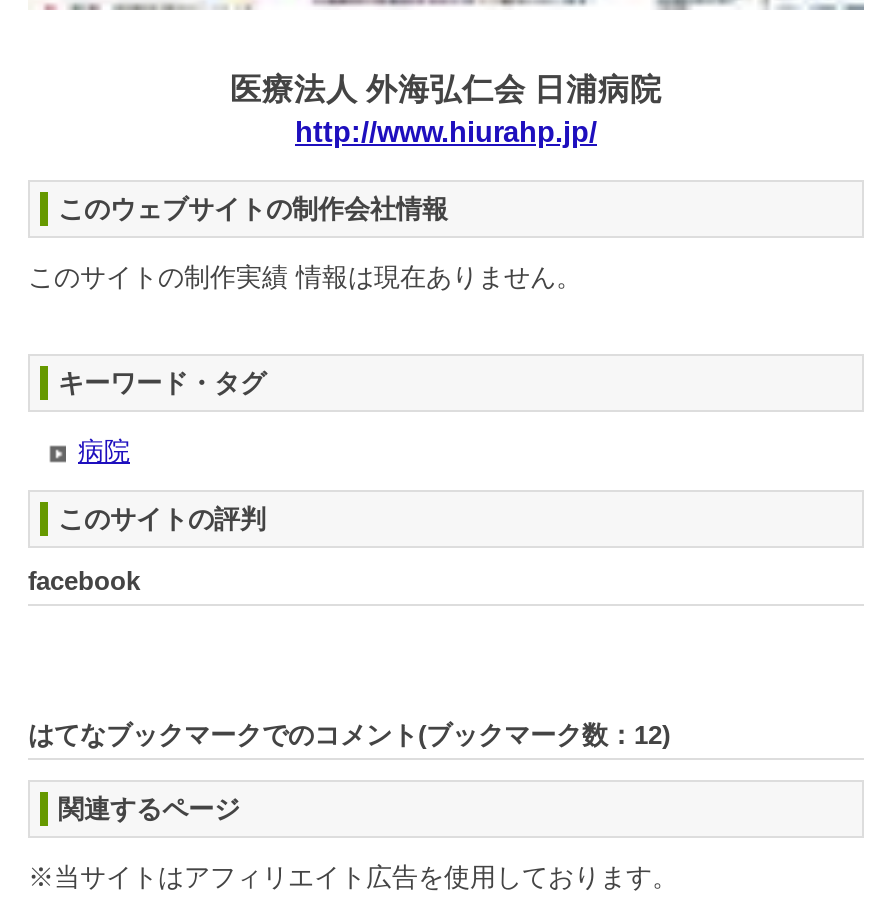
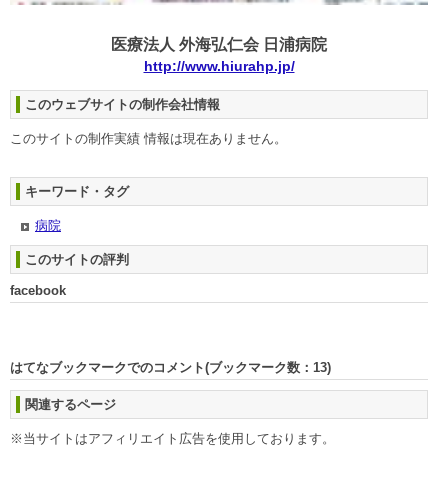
[28,721,670,751] はてなブックマークでのコメント(ブックマーク数：12) -> [10,360,331,375] はてなブックマークでのコメント(ブックマーク数：13)

